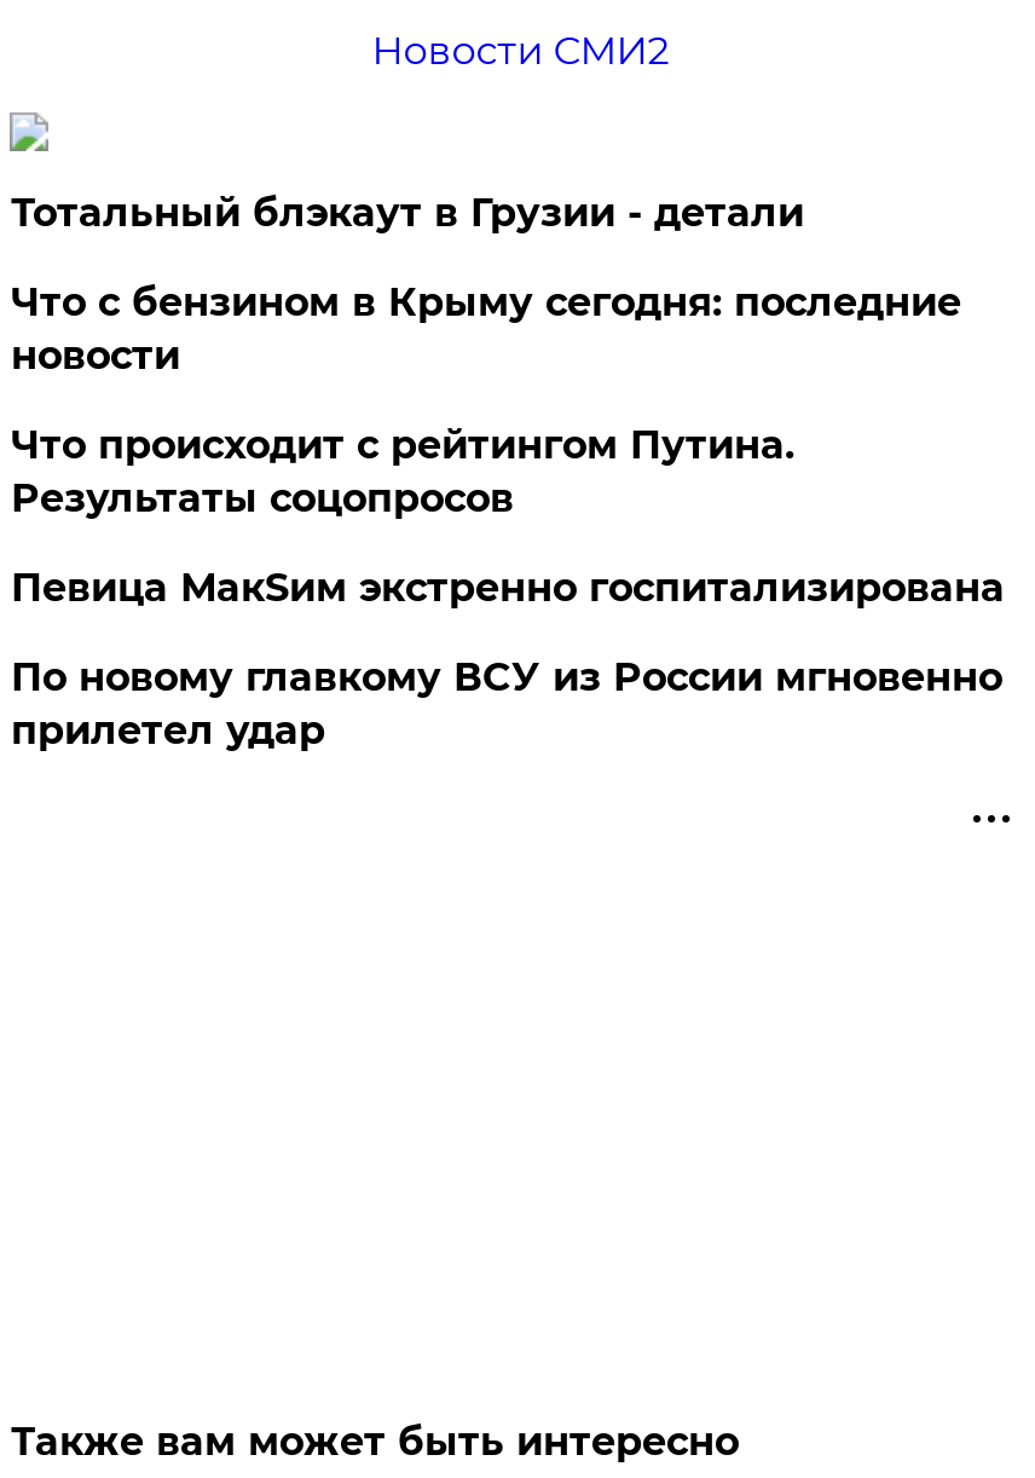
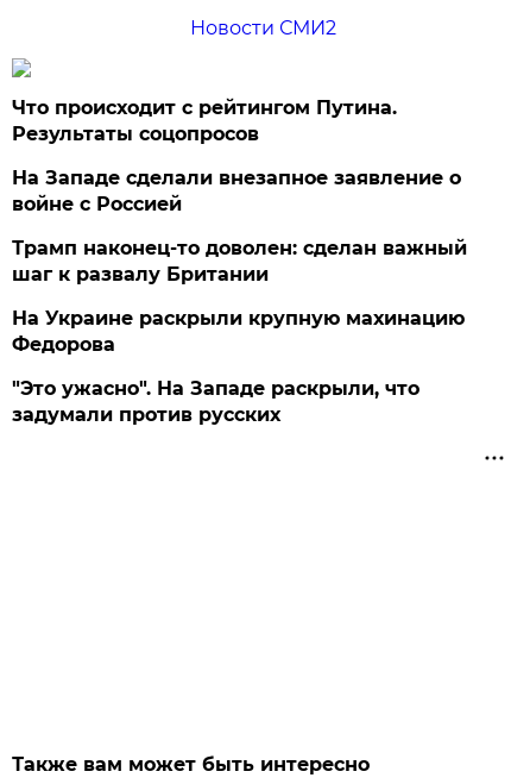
[11,189,961,378] Тотальный блэкаут в Грузии - детали | Что с бензином в Крыму сегодня: последние | новости -> none
moved [11,422,794,521] -> [12,97,397,145]: Что происходит с рейтингом Путина. | Результаты соцопросов
[11,564,1005,753] Певица МакSим экстренно госпитализирована | По новому главкому ВСУ из России мгновенно | прилетел удар -> [12,167,467,426] На Западе сделали внезапное заявление о | войне с Россией | Трамп наконец-то доволен: сделан важный | шаг к развалу Британии | На Украине раскрыли крупную махинацию | Федорова | "Это ужасно". На Западе раскрыли, что | задумали против русских

